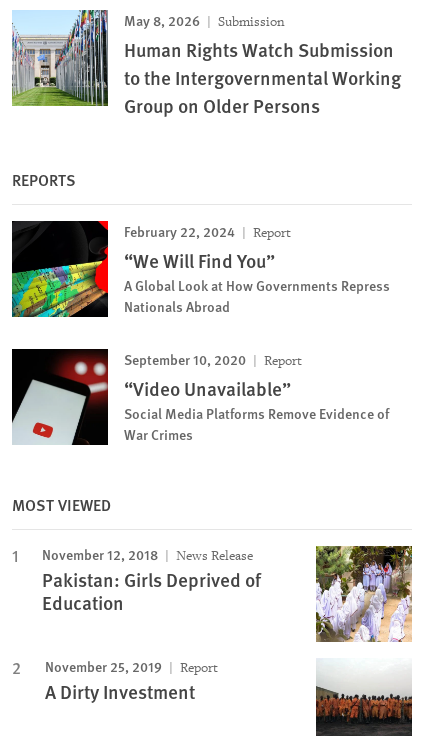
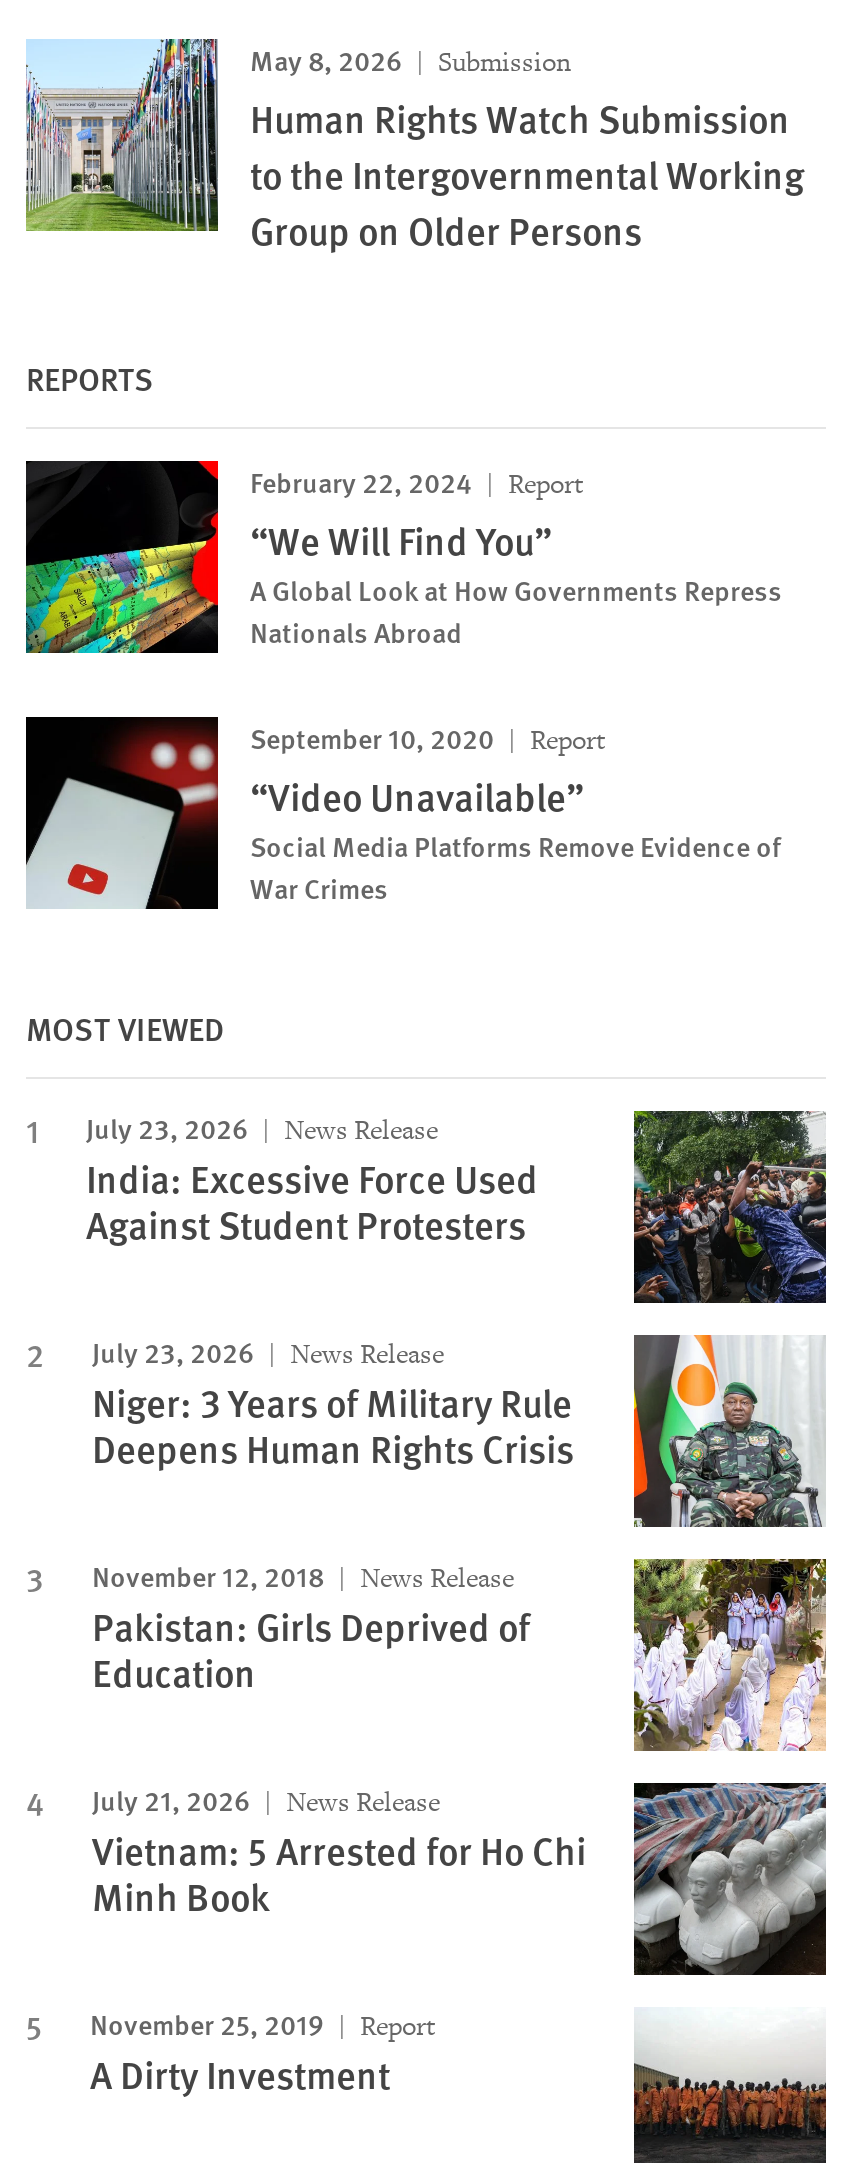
none -> [86,1107,828,1475] [image] | July 23, 2026 | News Release | India: Excessive Force Used | Against Student Protesters | July 23, 2026 | News Release | Niger: 3 Years of Military Rule | Deepens Human Rights Crisis
none -> [632,1333,826,1529] [image]
none -> [92,1779,828,1977] [image] | July 21, 2026 | News Release | Vietnam: 5 Arrested for Ho Chi | Minh Book

